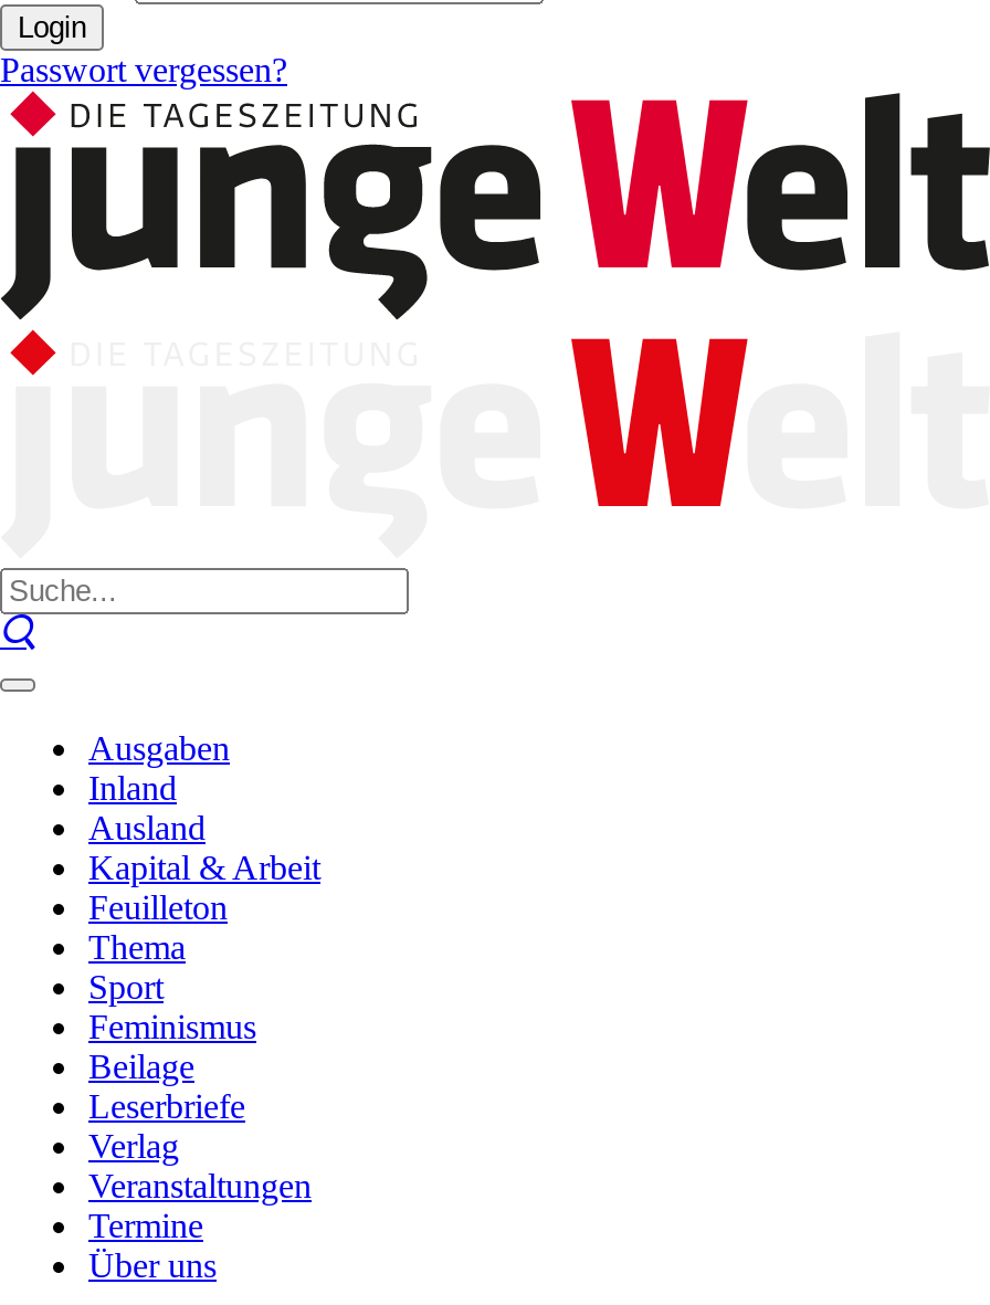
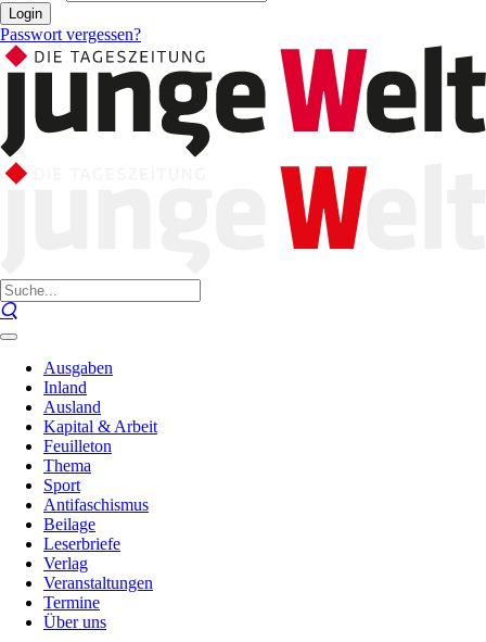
[88,1008,256,1045] Feminismus -> [43,495,149,514] Antifaschismus

